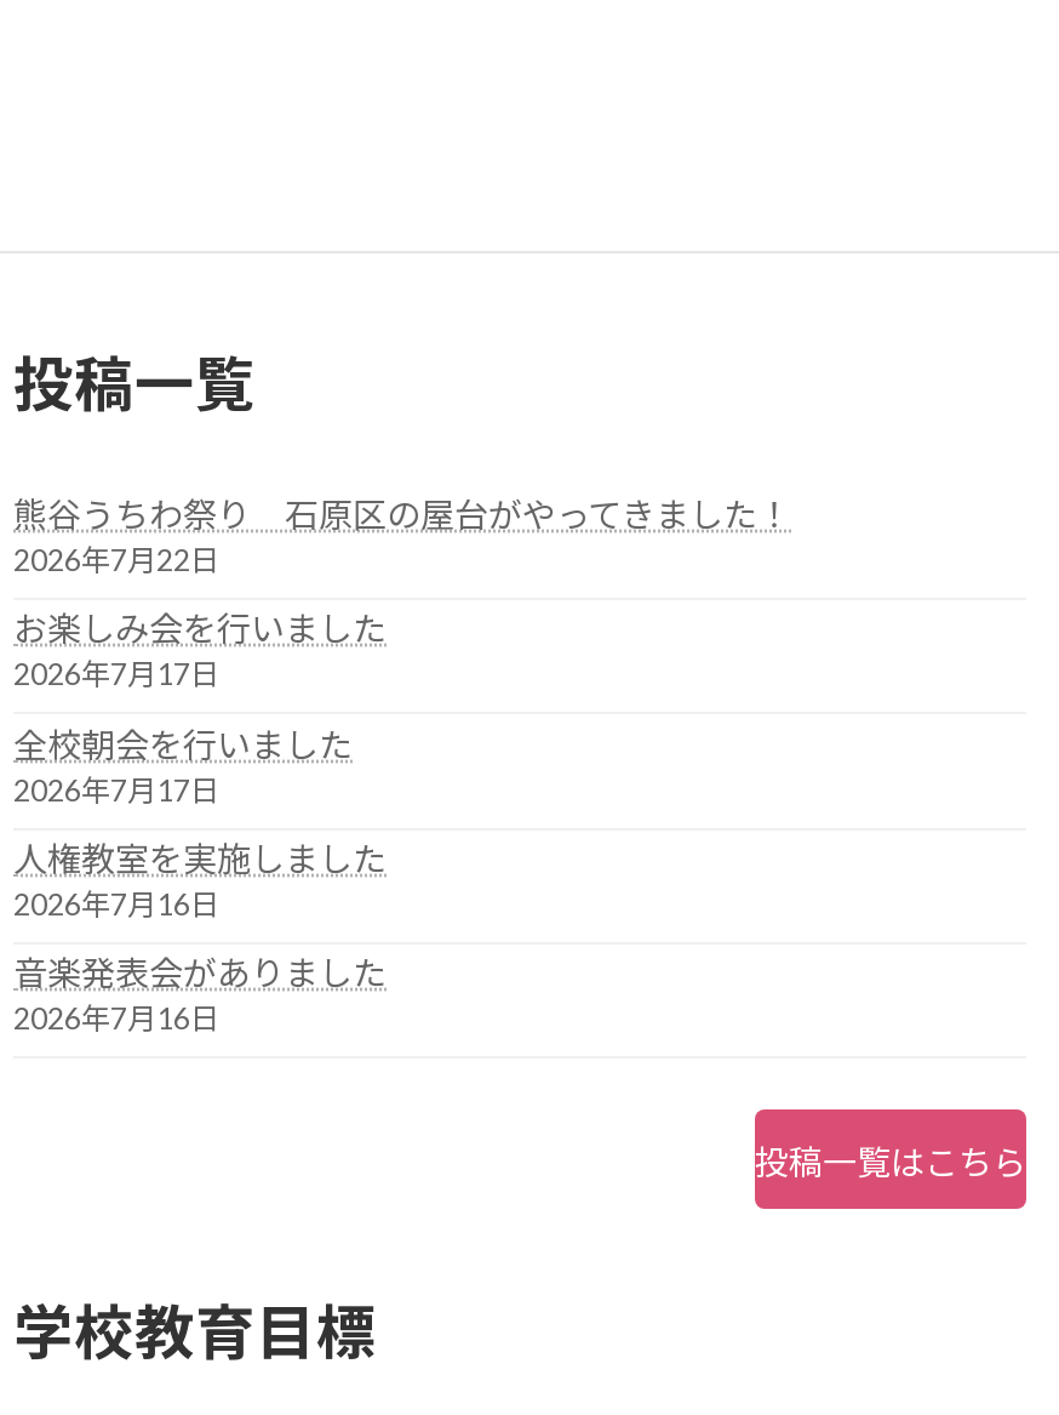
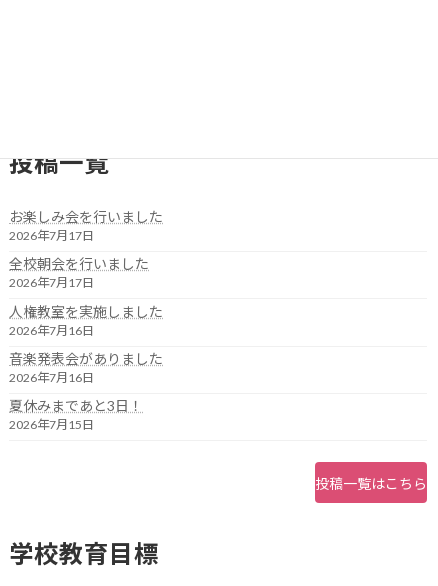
[13,493,791,578] 熊谷うちわ祭り 石原区の屋台がやってきました！ | 2026年7月22日 -> none
moved [13,608,387,1038] -> [9,208,163,385]: お楽しみ会を行いました | 2026年7月17日 | 全校朝会を行いました | 2026年7月17日 | 人権教室を実施しました | 2026年7月16日 | 音楽発表会がありました | 2026年7月16日
none -> [9,397,143,432] 夏休みまであと3日！ | 2026年7月15日

